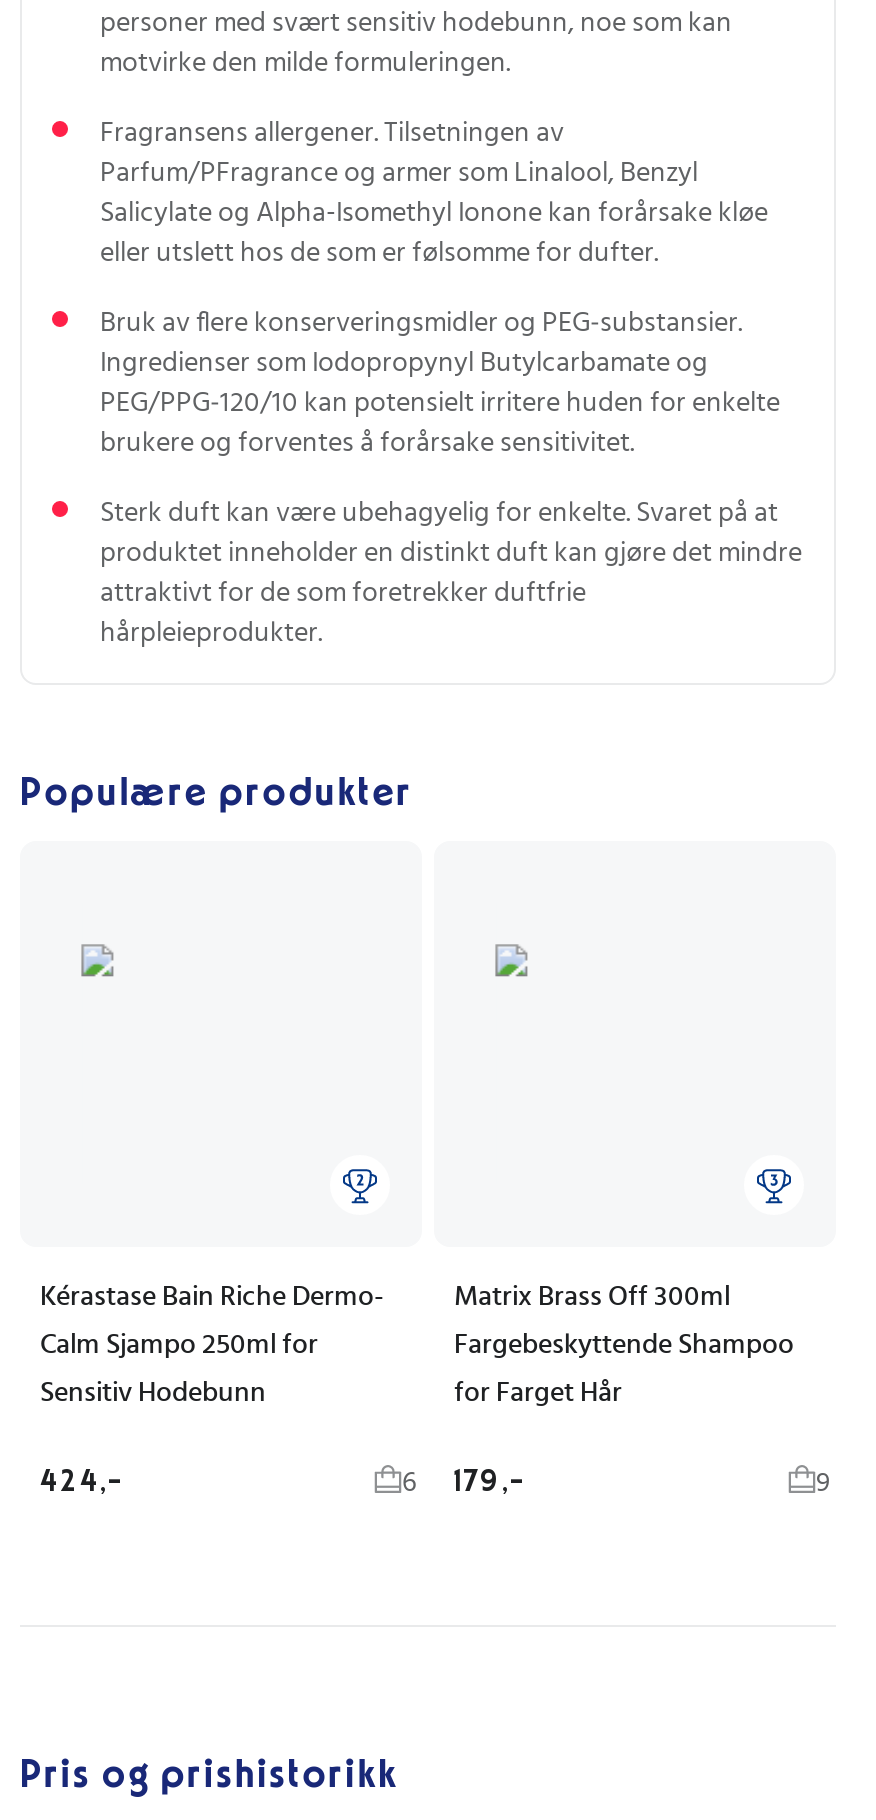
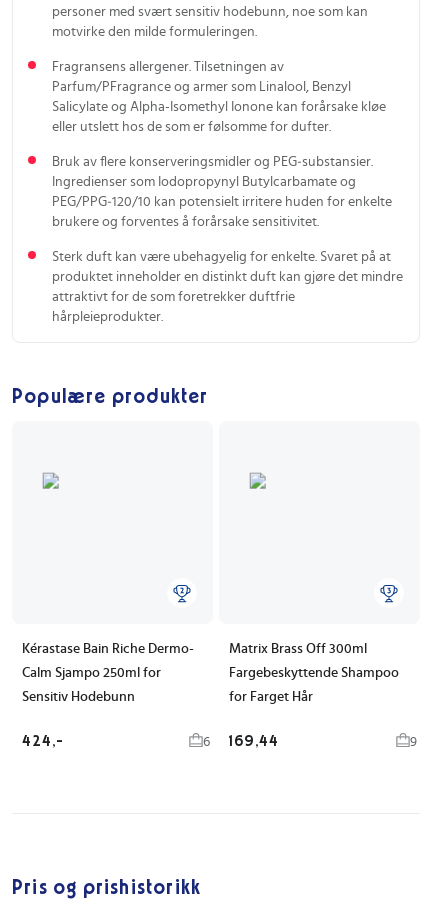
[402,1468,526,1498] 6 179,- -> [203,734,279,749] 6 169,44

